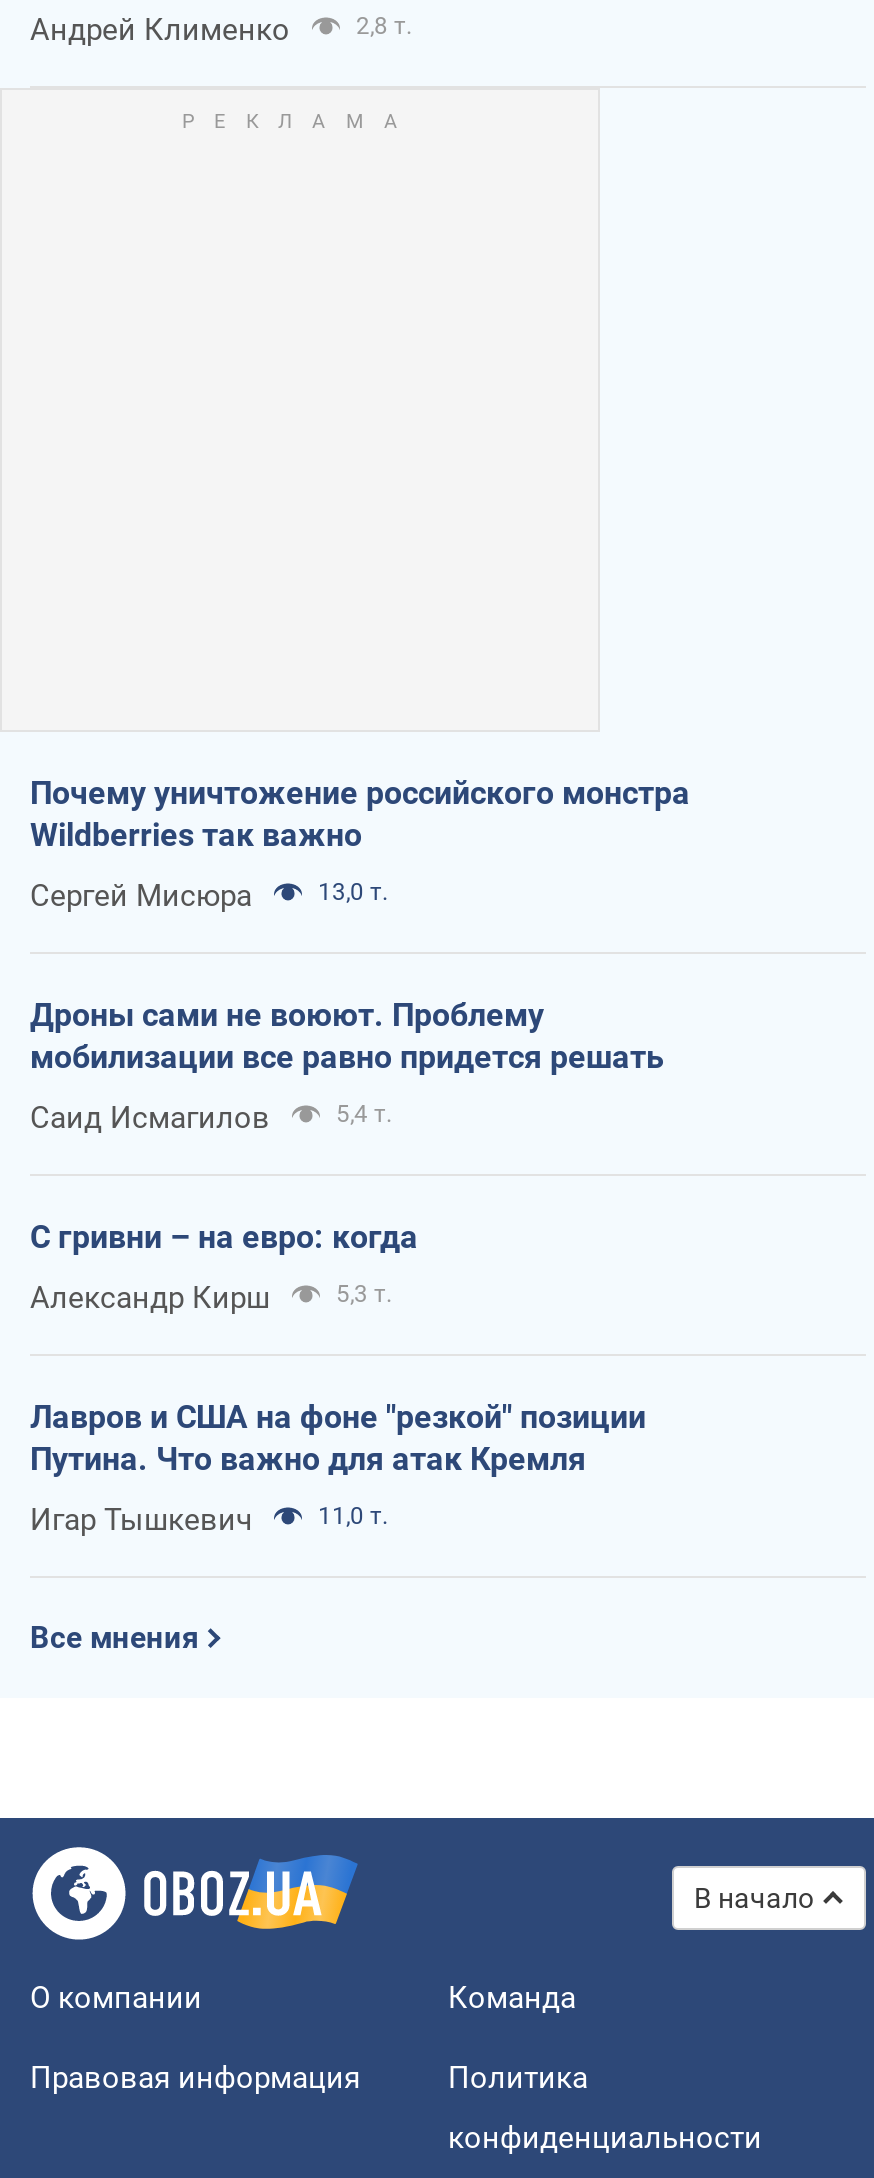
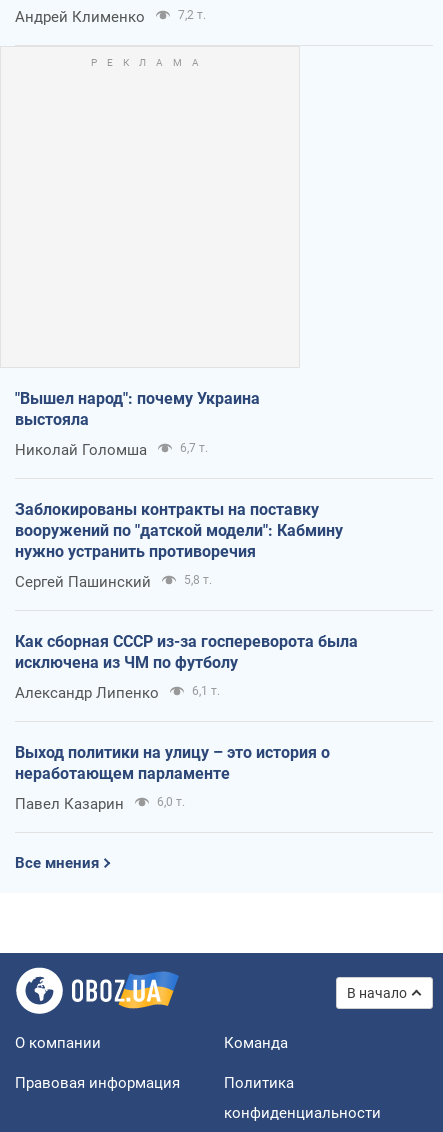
[356,11,412,39] 2,8 т. -> [178,8,206,22] 7,2 т.
[30,773,690,853] Почему уничтожение российского монстра | Wildberries так важно -> [15,389,260,429] "Вышел народ": почему Украина | выстояла
[30,877,388,913] Сергей Мисюра | 13,0 т. -> [15,441,208,459] Николай Голомша | 6,7 т.
[30,995,664,1075] Дроны сами не воюют. Проблему | мобилизации все равно придется решать -> [15,500,343,561] Заблокированы контракты на поставку | вооружений по "датской модели": Кабмину | нужно устранить противоречия
[30,1099,392,1135] Саид Исмагилов | 5,4 т. -> [15,573,212,591] Сергей Пашинский | 5,8 т.
[30,1217,418,1255] С гривни – на евро: когда -> [15,632,358,672] Как сборная СССР из-за госпереворота была | исключена из ЧМ по футболу
[30,1279,392,1315] Александр Кирш | 5,3 т. -> [15,684,220,702] Александр Липенко | 6,1 т.
[30,1397,646,1477] Лавров и США на фоне "резкой" позиции | Путина. Что важно для атак Кремля -> [15,743,330,783] Выход политики на улицу – это история о | неработающем парламенте
[30,1501,388,1537] Игар Тышкевич | 11,0 т. -> [15,795,185,813] Павел Казарин | 6,0 т.

